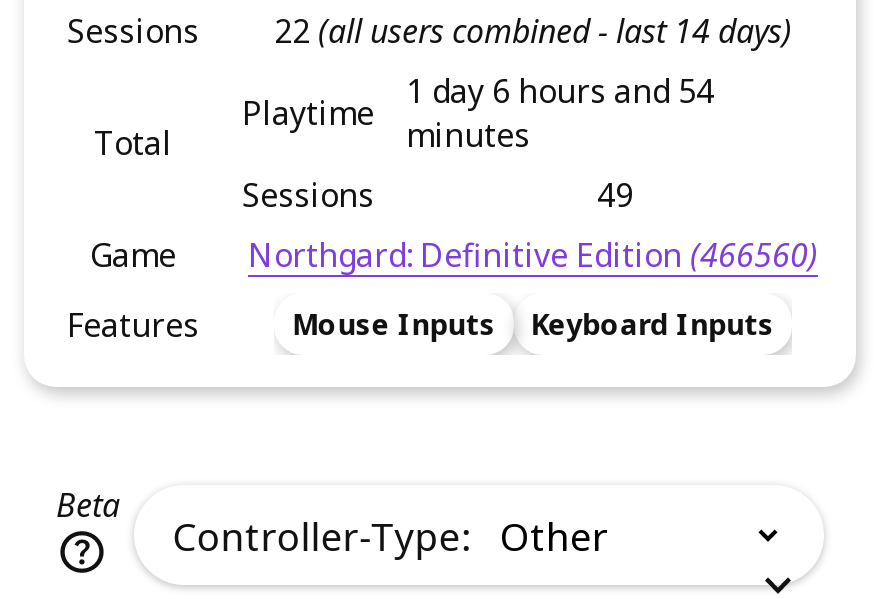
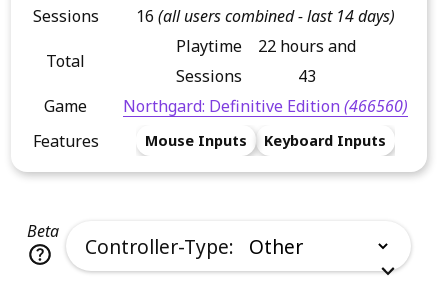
[274,10,792,54] 22 (all users combined - last 14 days) -> [136,5,395,27] 16 (all users combined - last 14 days)
[406,70,714,158] 1 day 6 hours and 54 | minutes -> [257,35,355,57] 22 hours and
[597,174,633,218] 49 -> [297,65,315,87] 43

